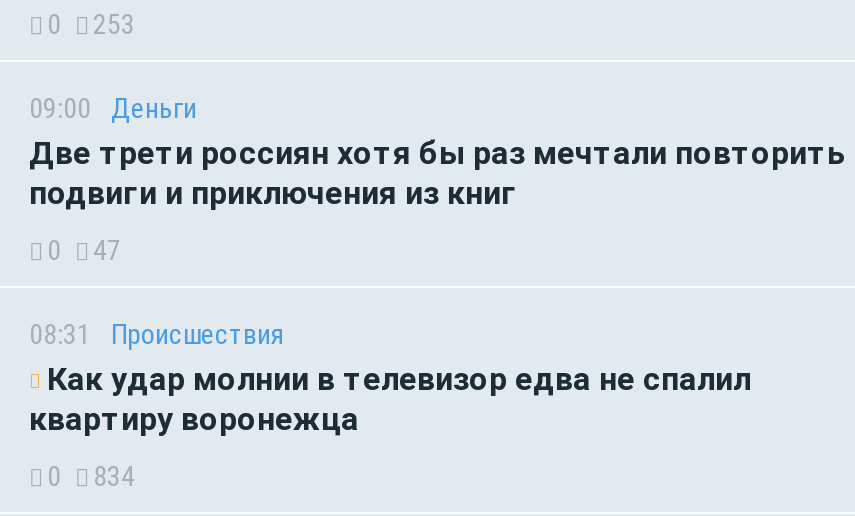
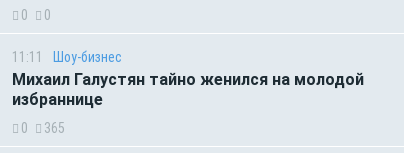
[29,8,845,212] 253 | 09:00 | Деньги | Две трети россиян хотя бы раз мечтали повторить | подвиги и приключения из книг -> none
[29,234,751,438] 47 | 08:31 | Происшествия | Как удар молнии в телевизор едва не спалил | квартиру воронежца -> [12,49,364,109] 11:11 | Шоу-бизнес | Михаил Галустян тайно женился на молодой | избраннице
[47,460,135,492] 0 834 -> [21,120,65,136] 0 365

